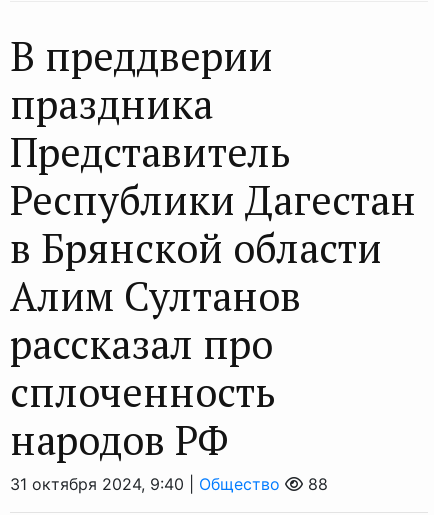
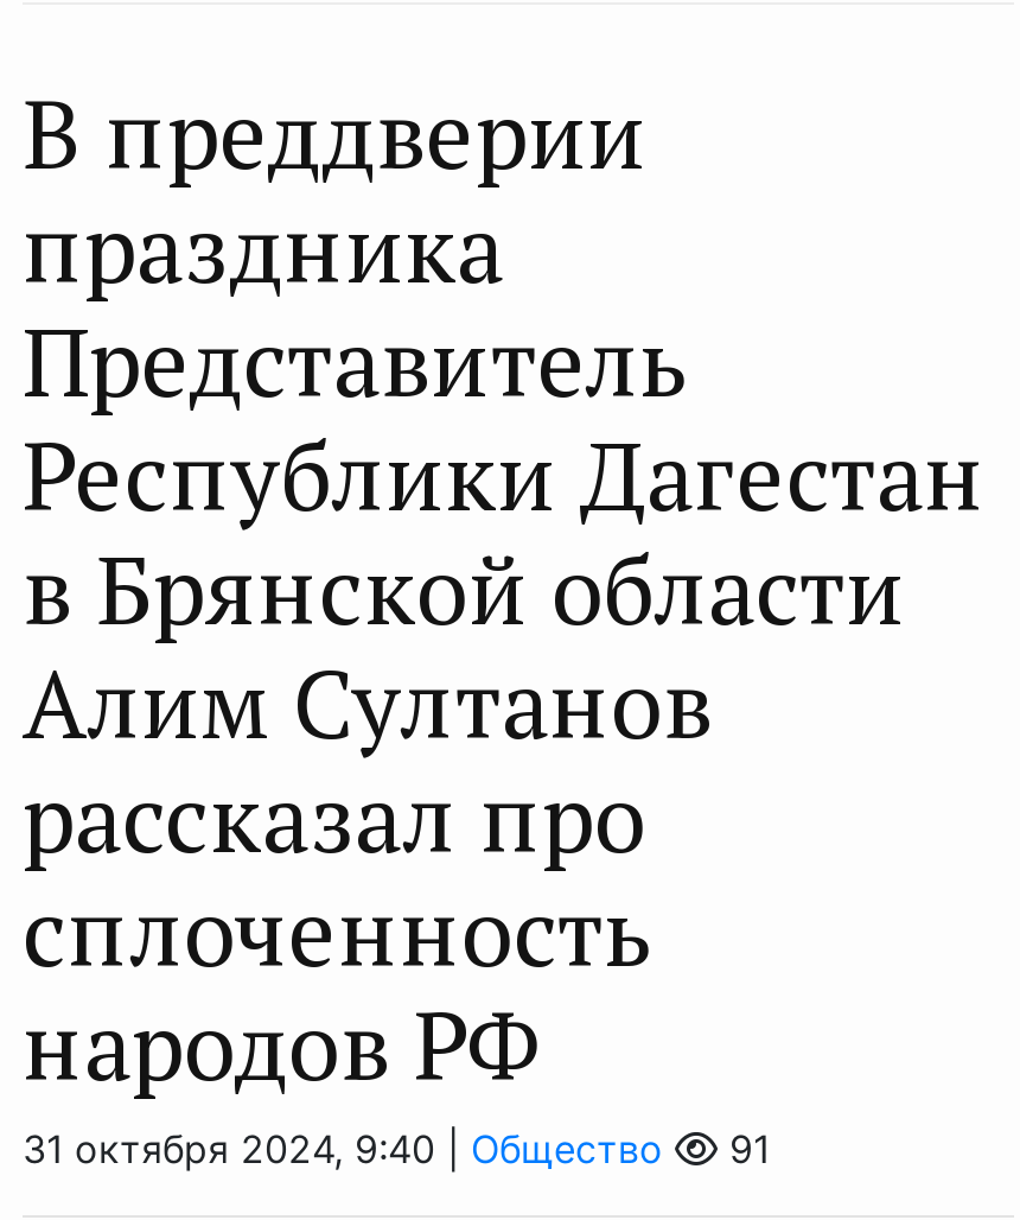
[303,474,328,494] 88 -> [718,1125,770,1173] 91

